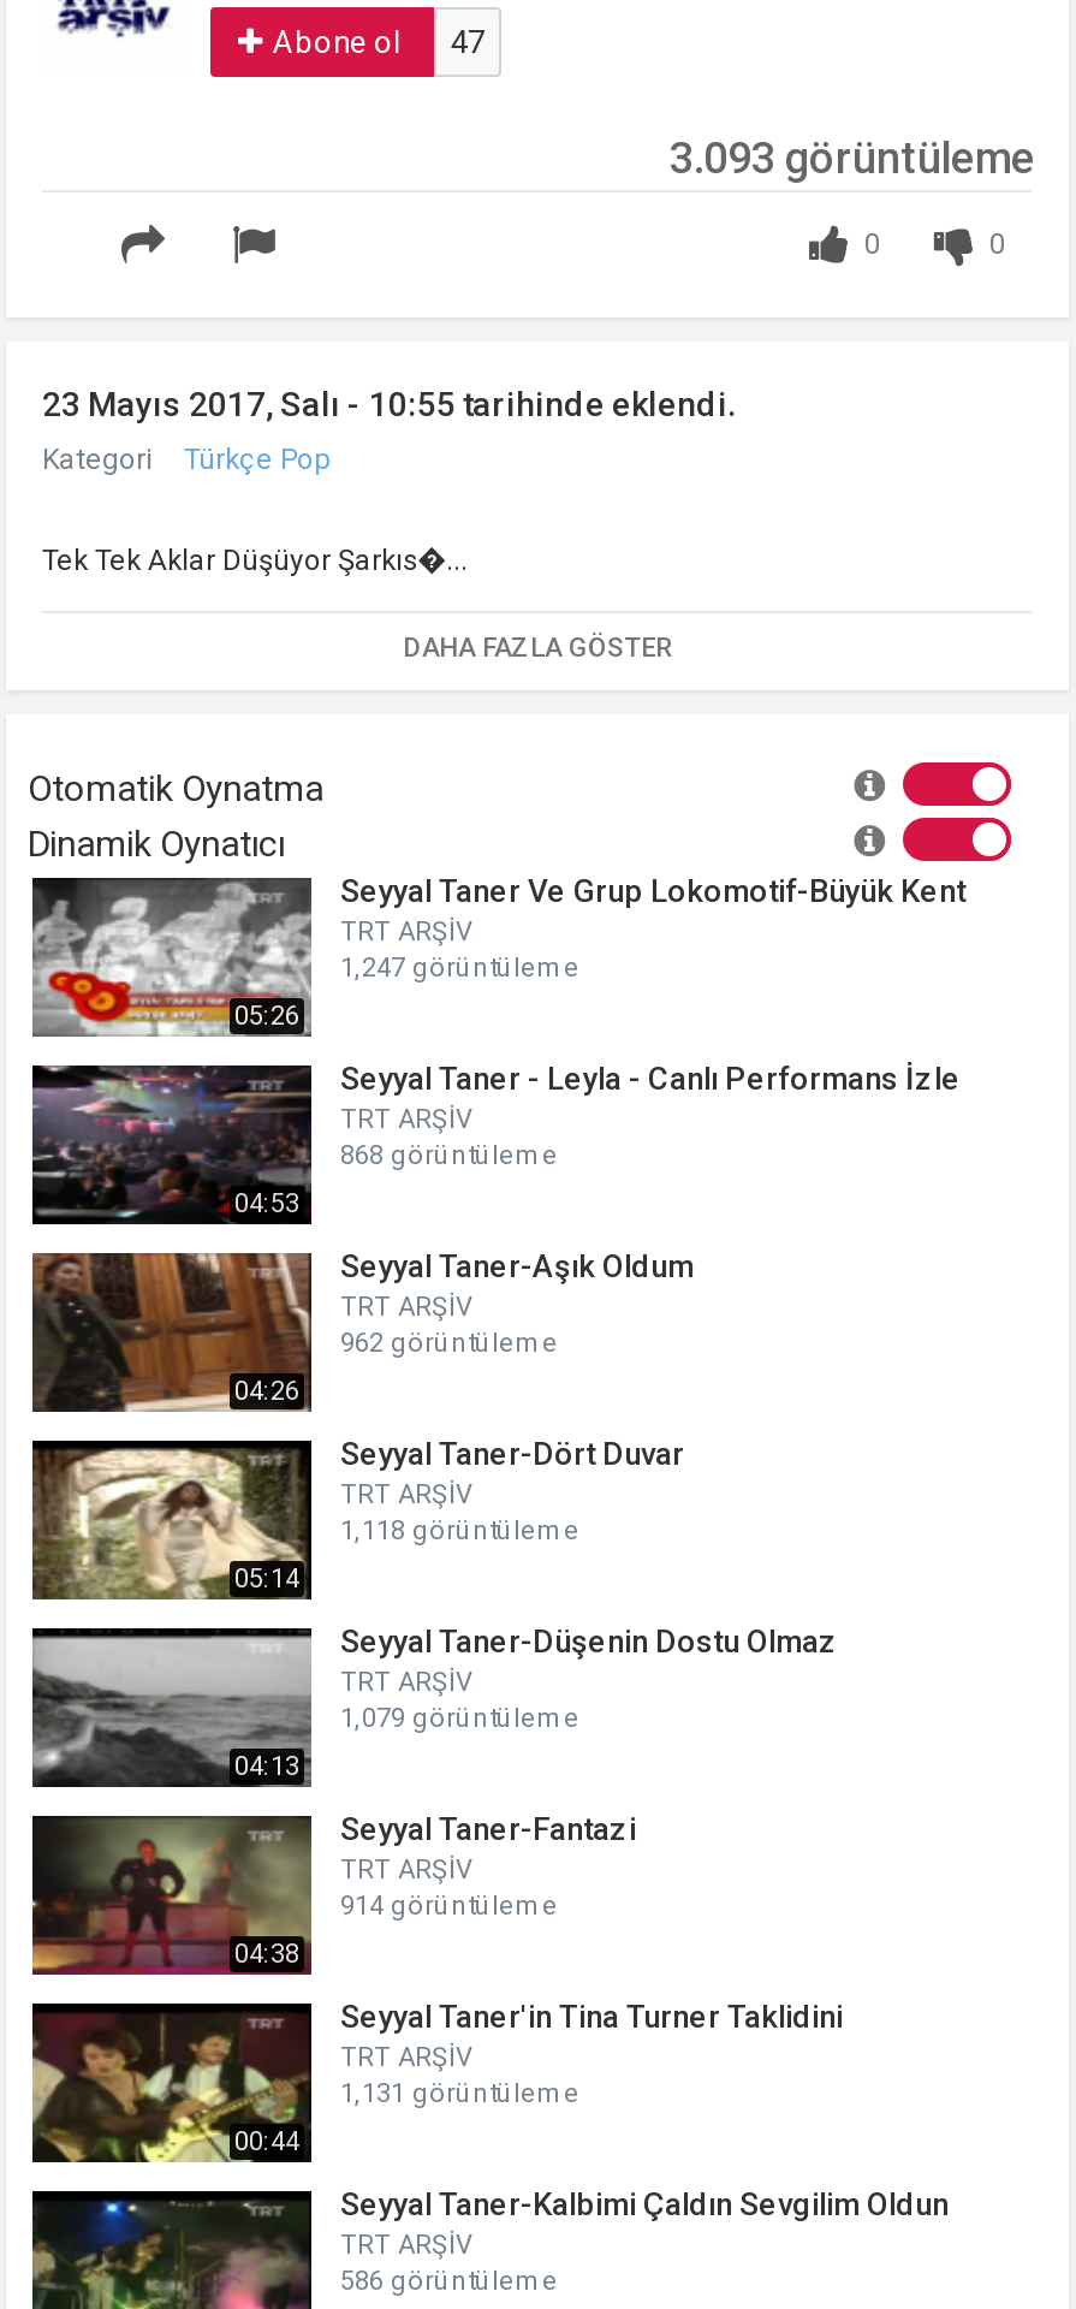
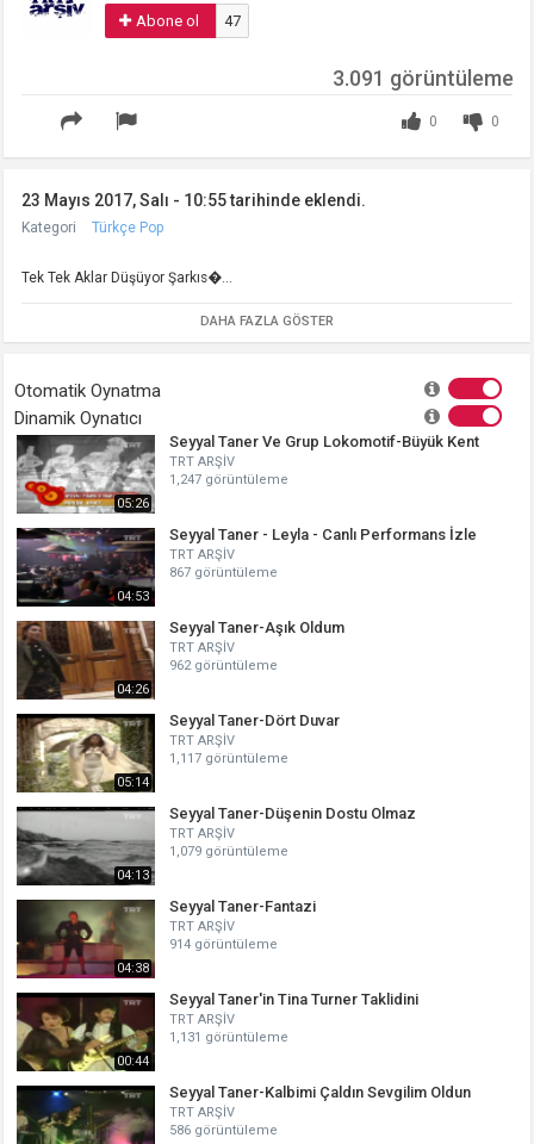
[670,132,1035,183] 3.093 görüntüleme -> [333,66,514,91] 3.091 görüntüleme
[340,1140,559,1171] 868 görüntüleme -> [169,565,278,580] 867 görüntüleme
[340,1515,581,1547] 1,118 görüntüleme -> [169,751,288,766] 1,117 görüntüleme

